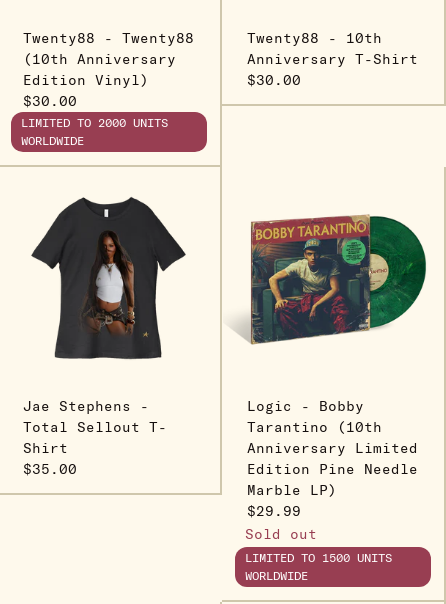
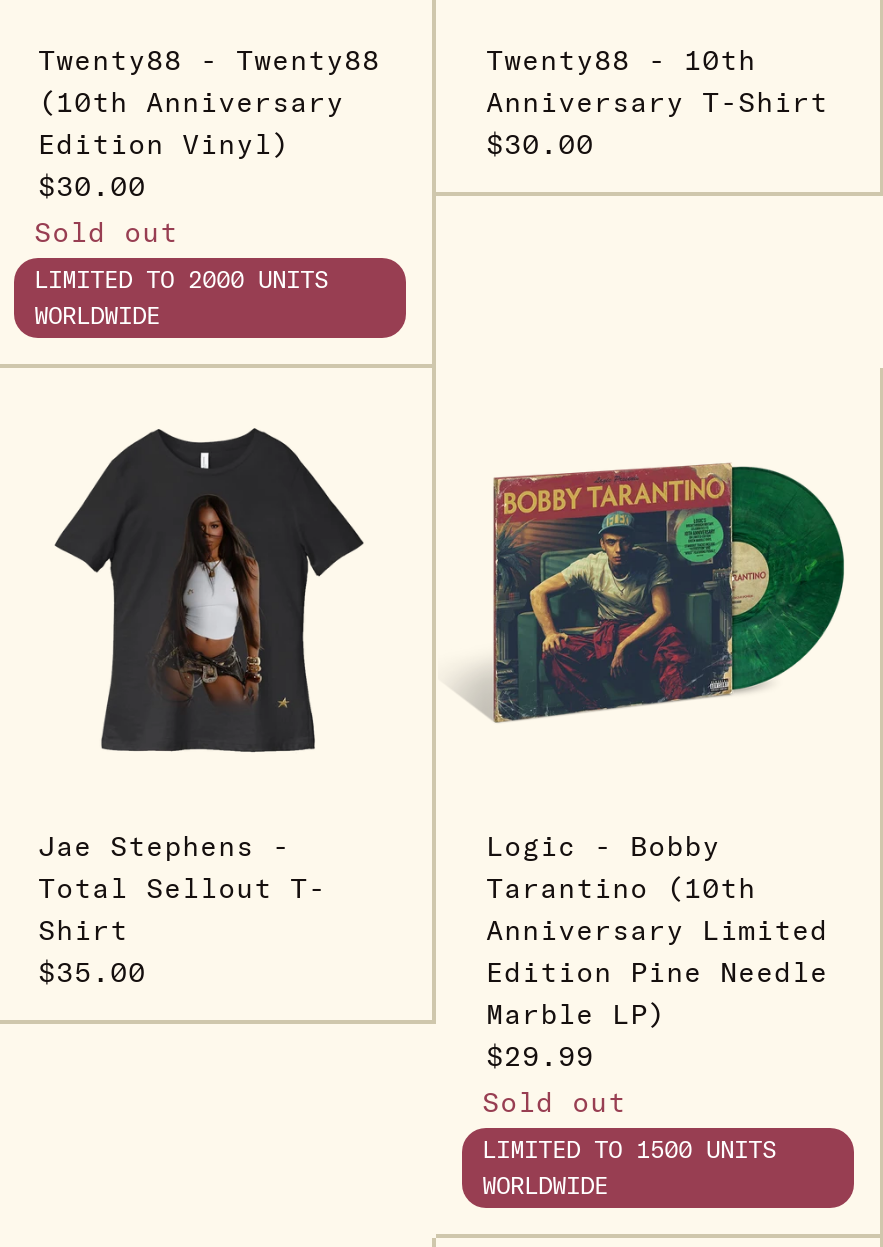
none -> [34,214,178,250] Sold out

